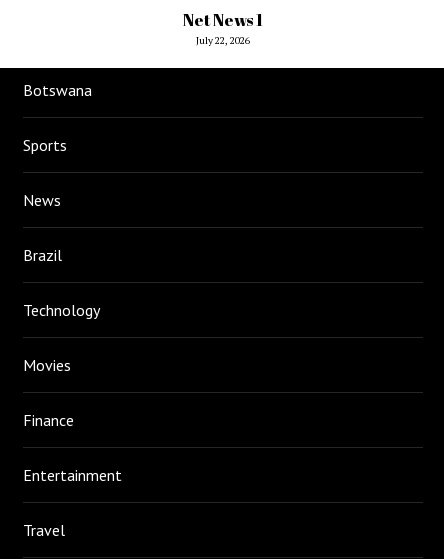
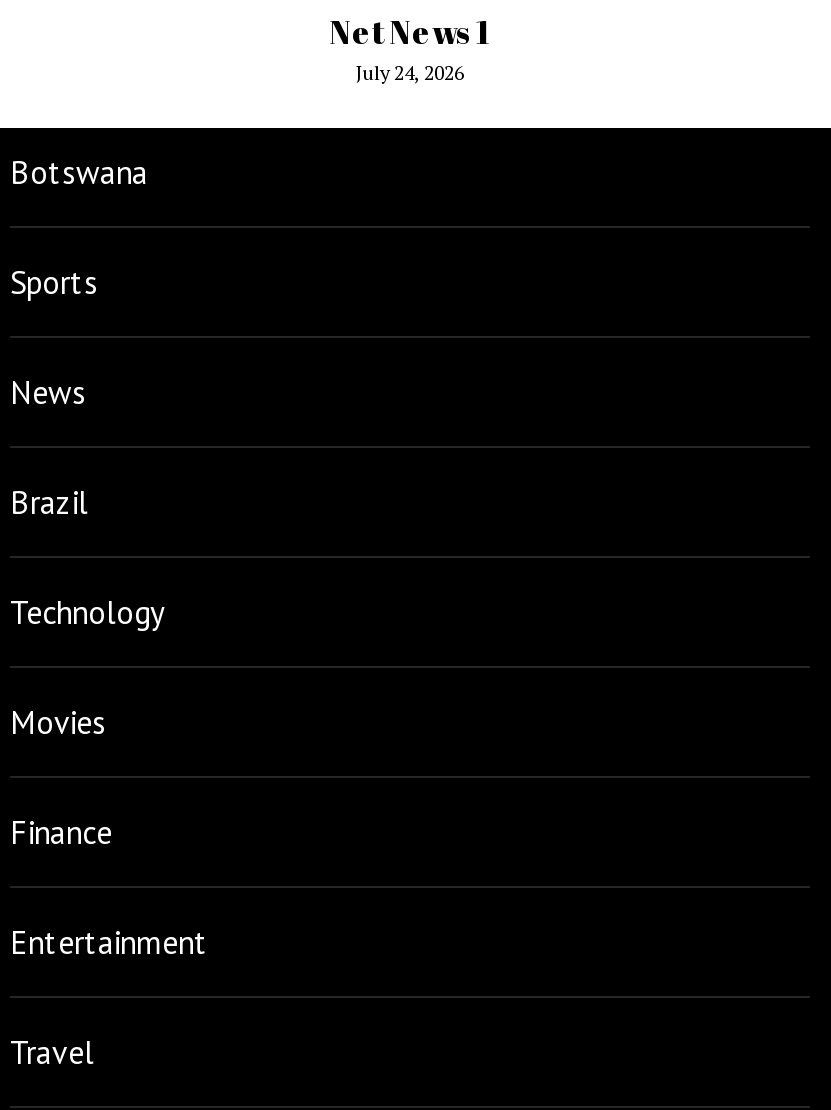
[196,34,250,47] July 22, 2026 -> [356,60,464,86] July 24, 2026

